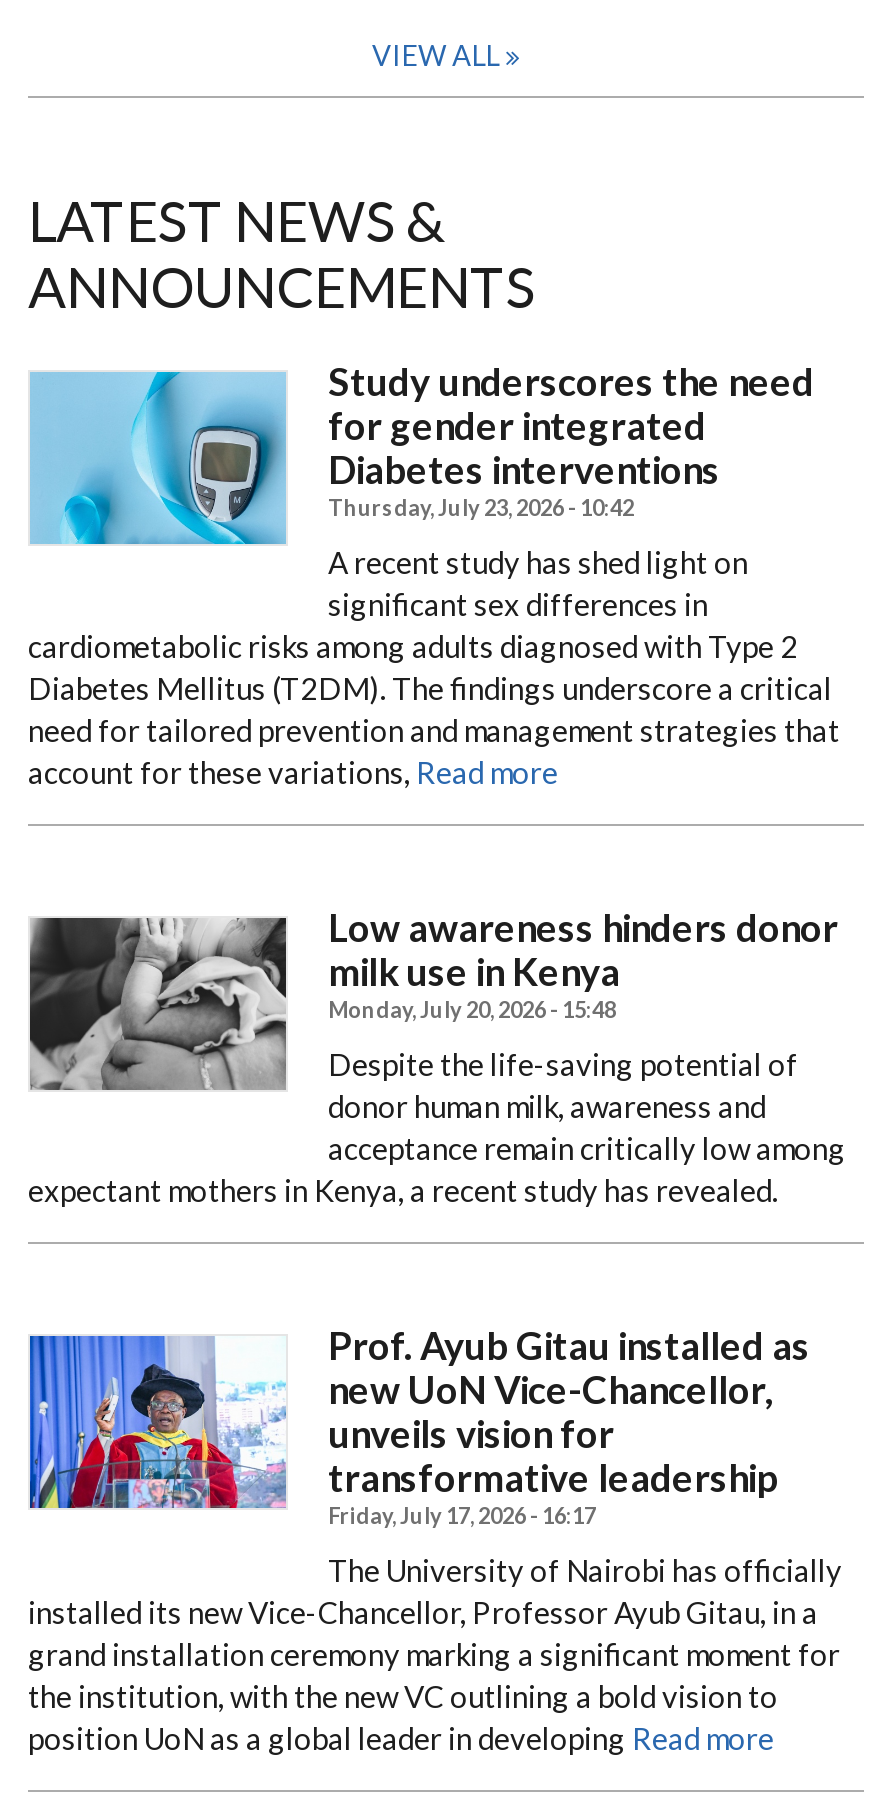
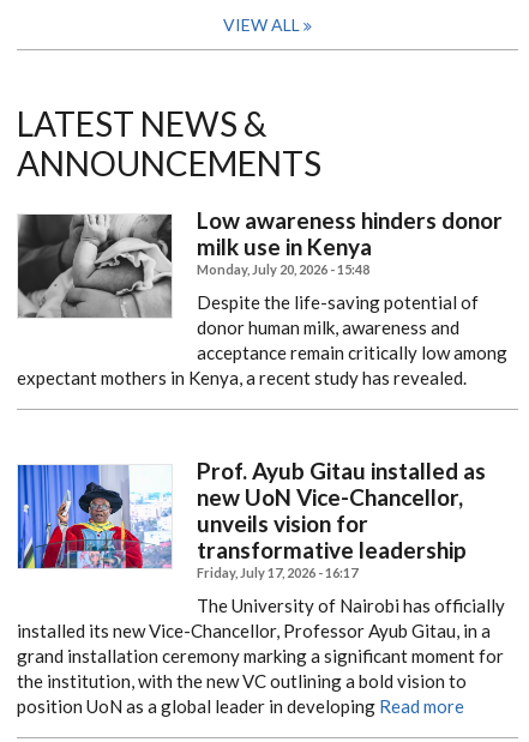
[28,358,840,790] [image] | Study underscores the need | for gender integrated | Diabetes interventions | Thursday, July 23, 2026 - 10:42 | A recent study has shed light on | significant sex differences in | cardiometabolic risks among adults diagnosed with Type 2 | Diabetes Mellitus (T2DM). The findings underscore a critical | need for tailored prevention and management strategies that | account for these variations, Read more -> none

